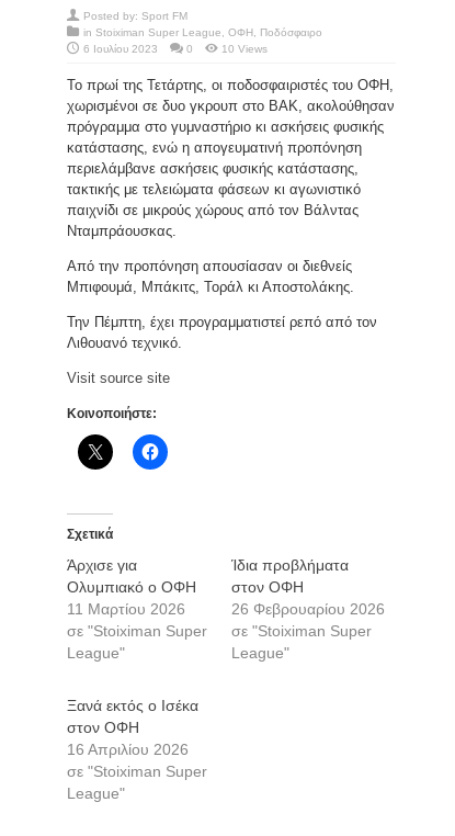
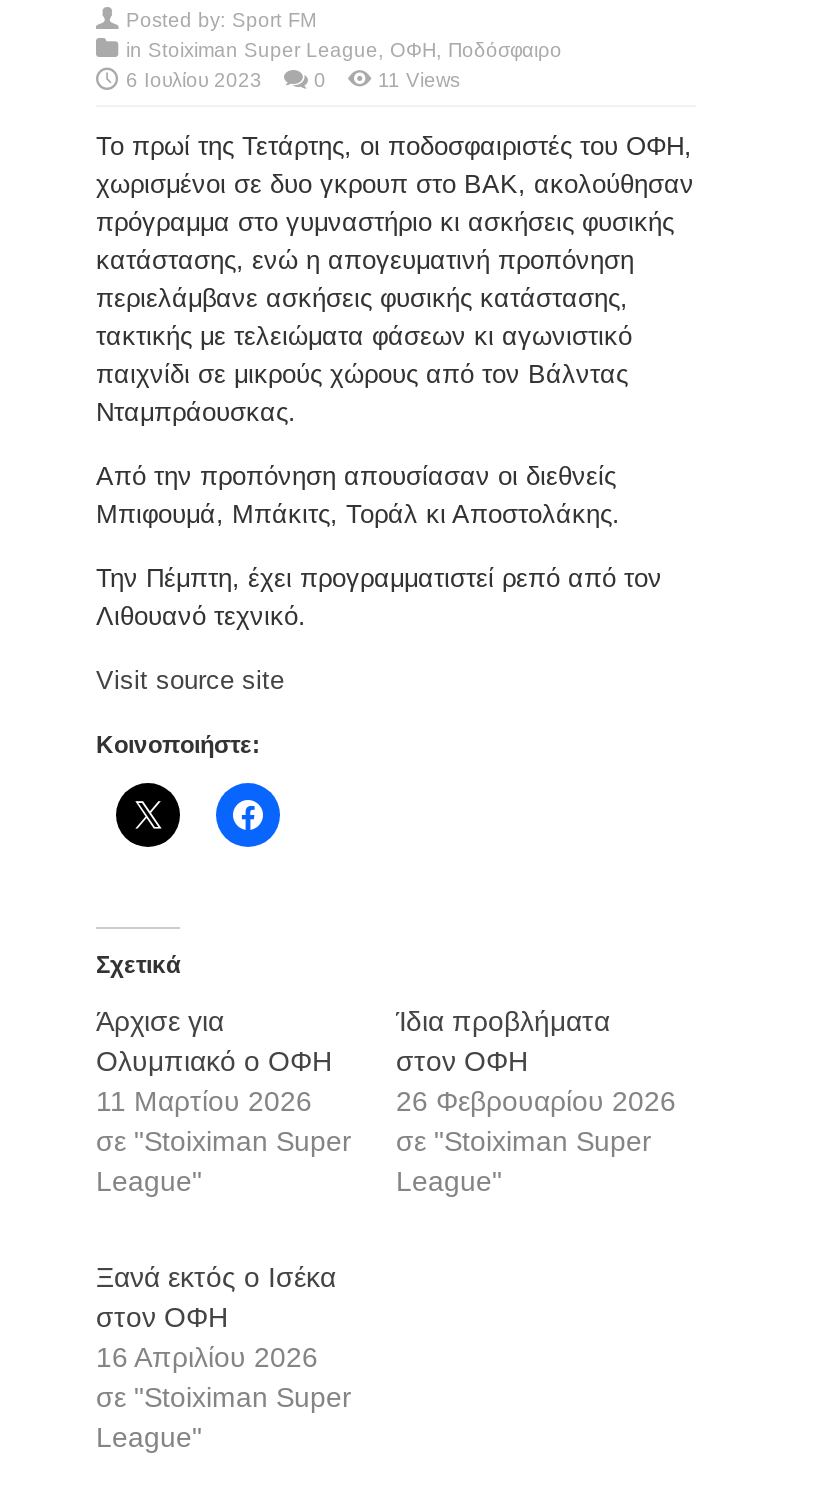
[221,42,268,55] 10 Views -> [378,68,460,90] 11 Views

